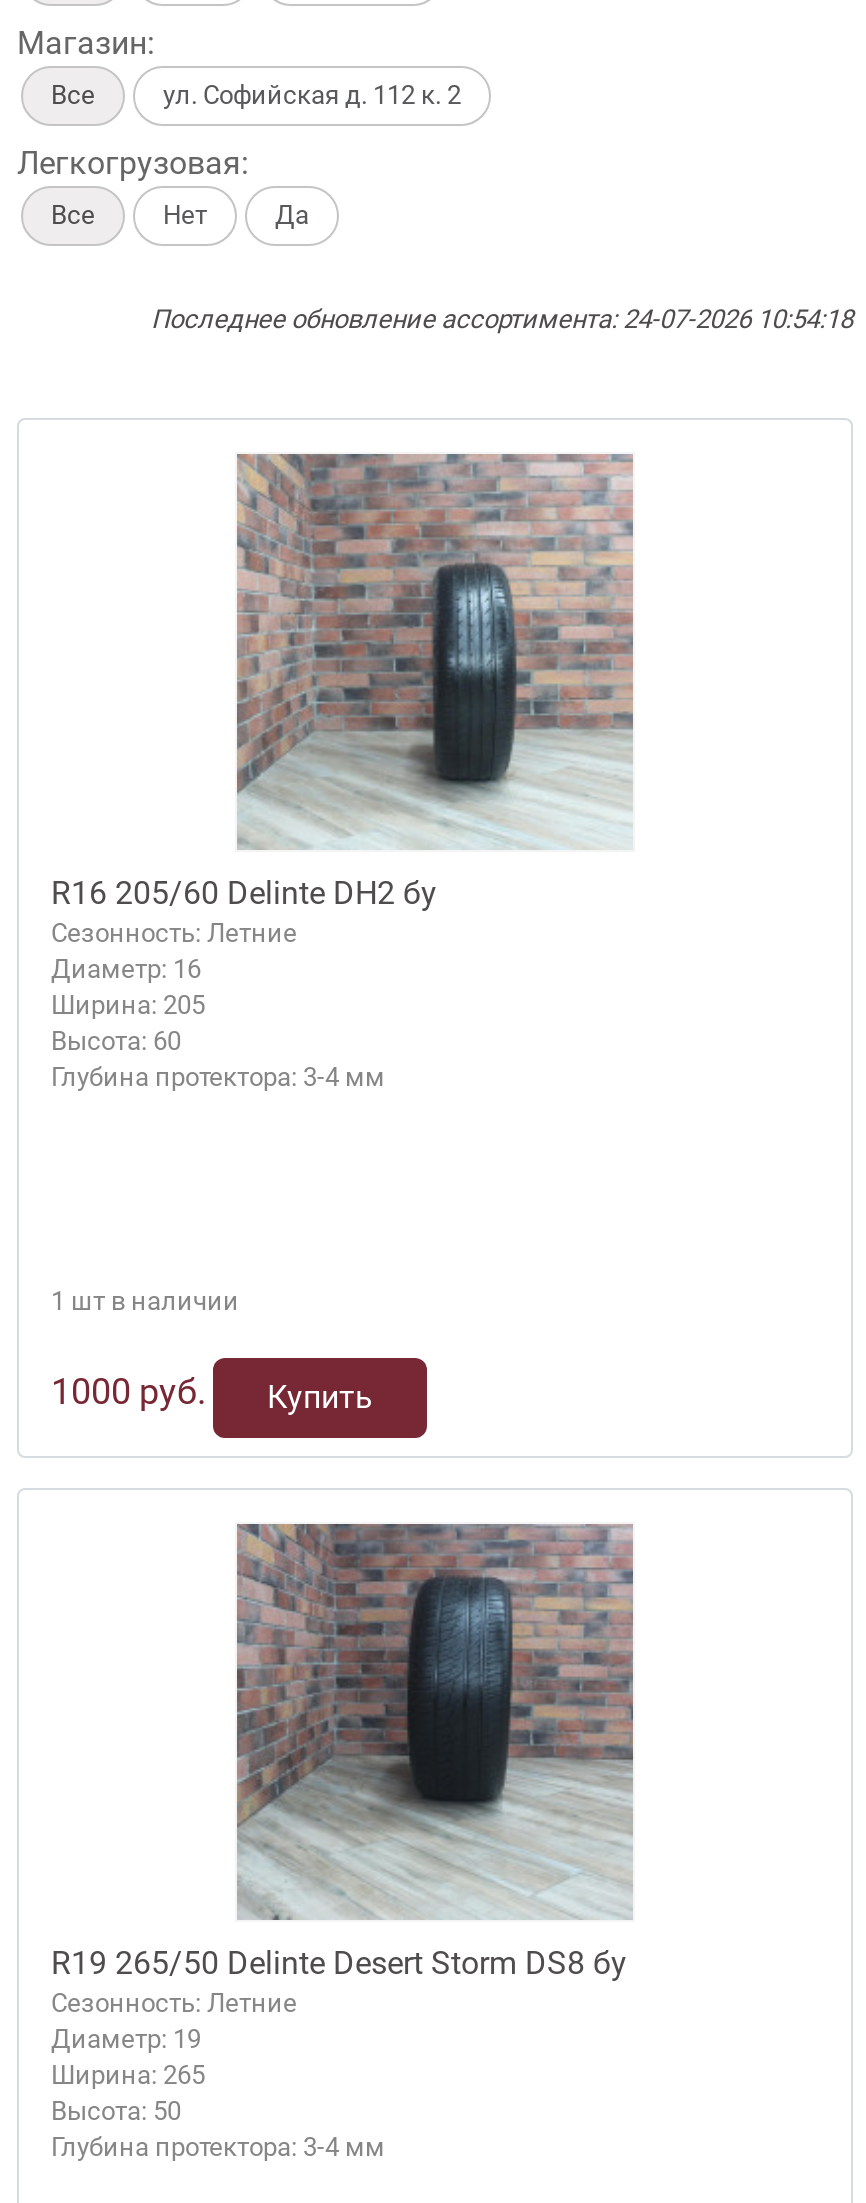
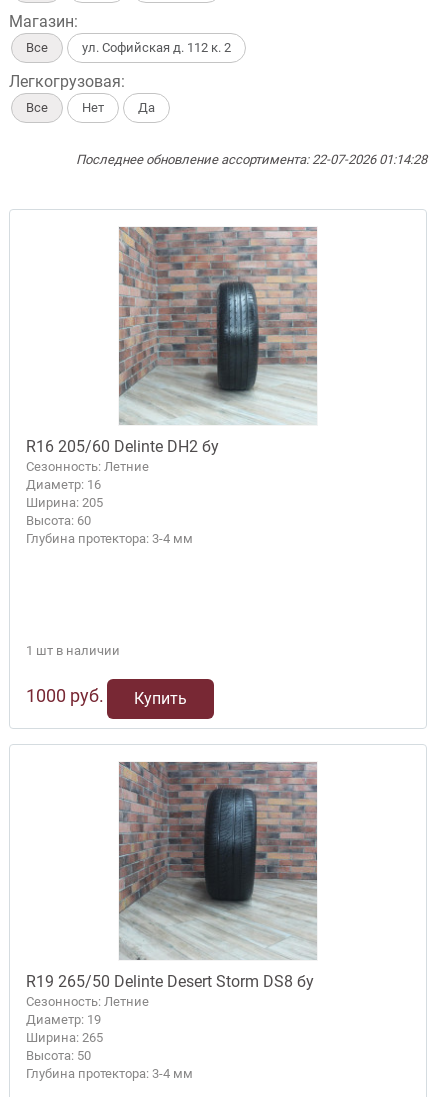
[151,304,853,334] Последнее обновление ассортимента: 24-07-2026 10:54:18 -> [76,152,427,167] Последнее обновление ассортимента: 22-07-2026 01:14:28

